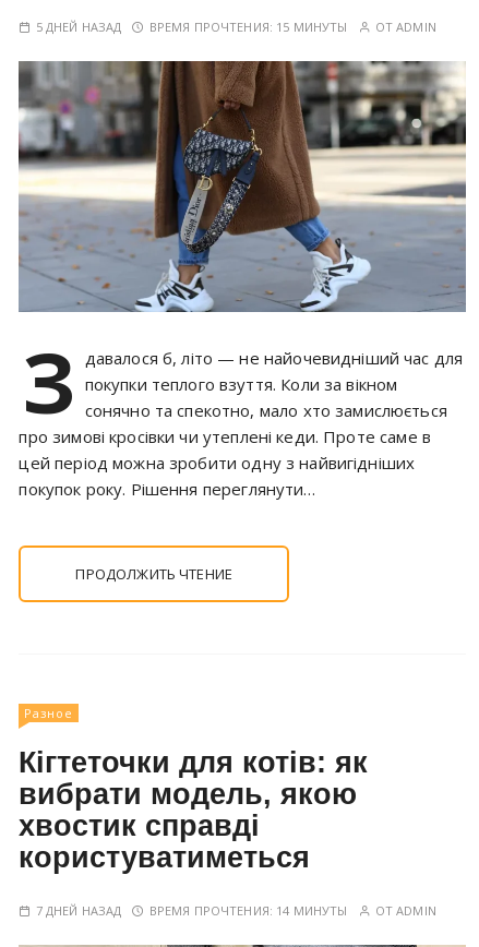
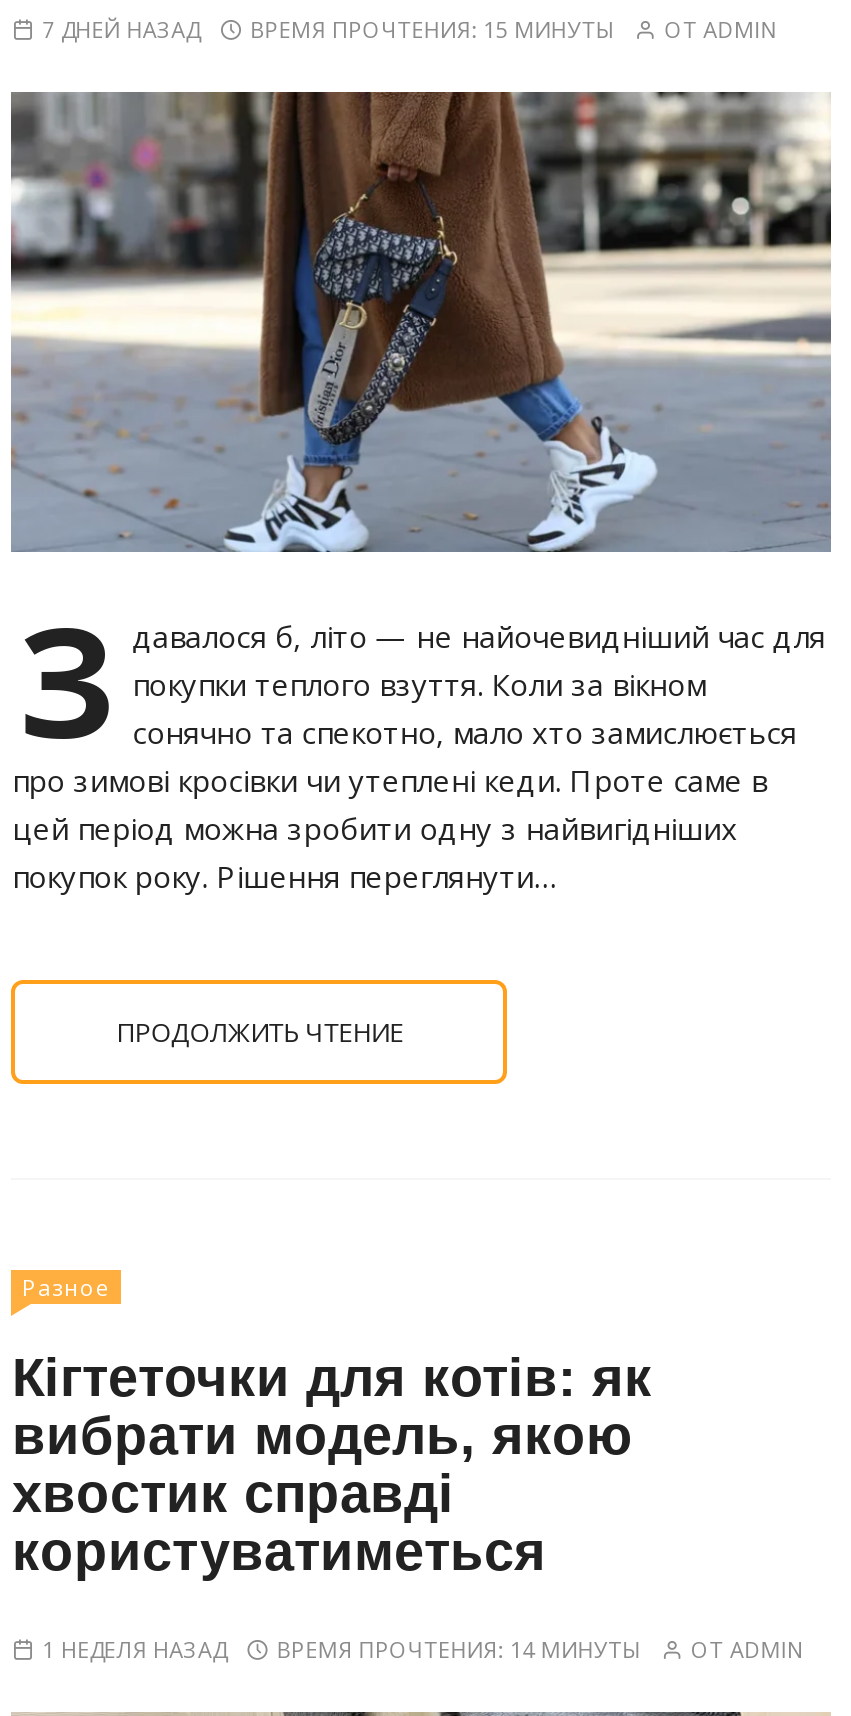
[36,19,122,35] 5 ДНЕЙ НАЗАД -> [42,14,200,44] 7 ДНЕЙ НАЗАД
[36,902,122,919] 7 ДНЕЙ НАЗАД -> [42,1634,227,1664] 1 НЕДЕЛЯ НАЗАД

